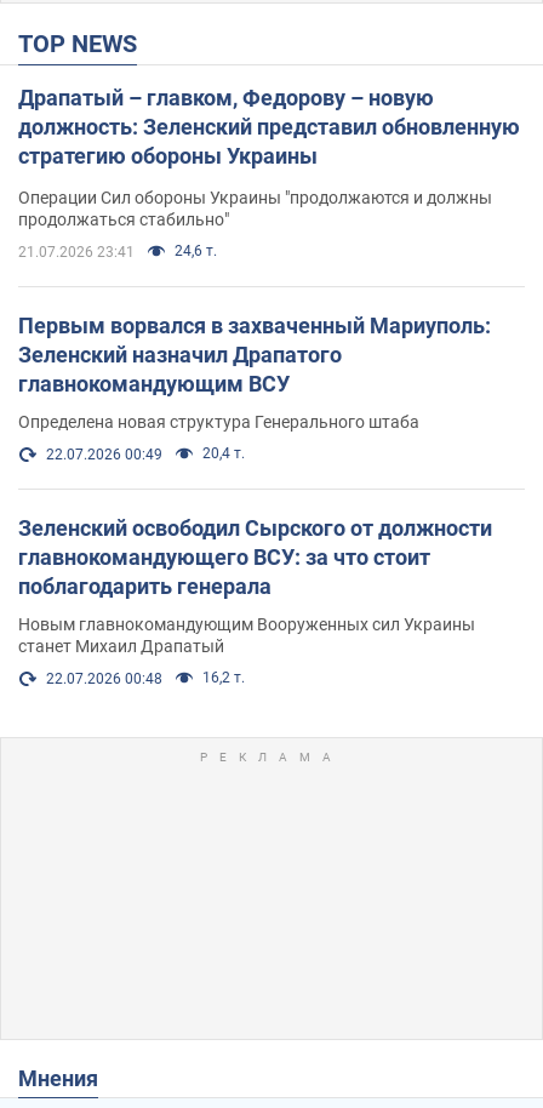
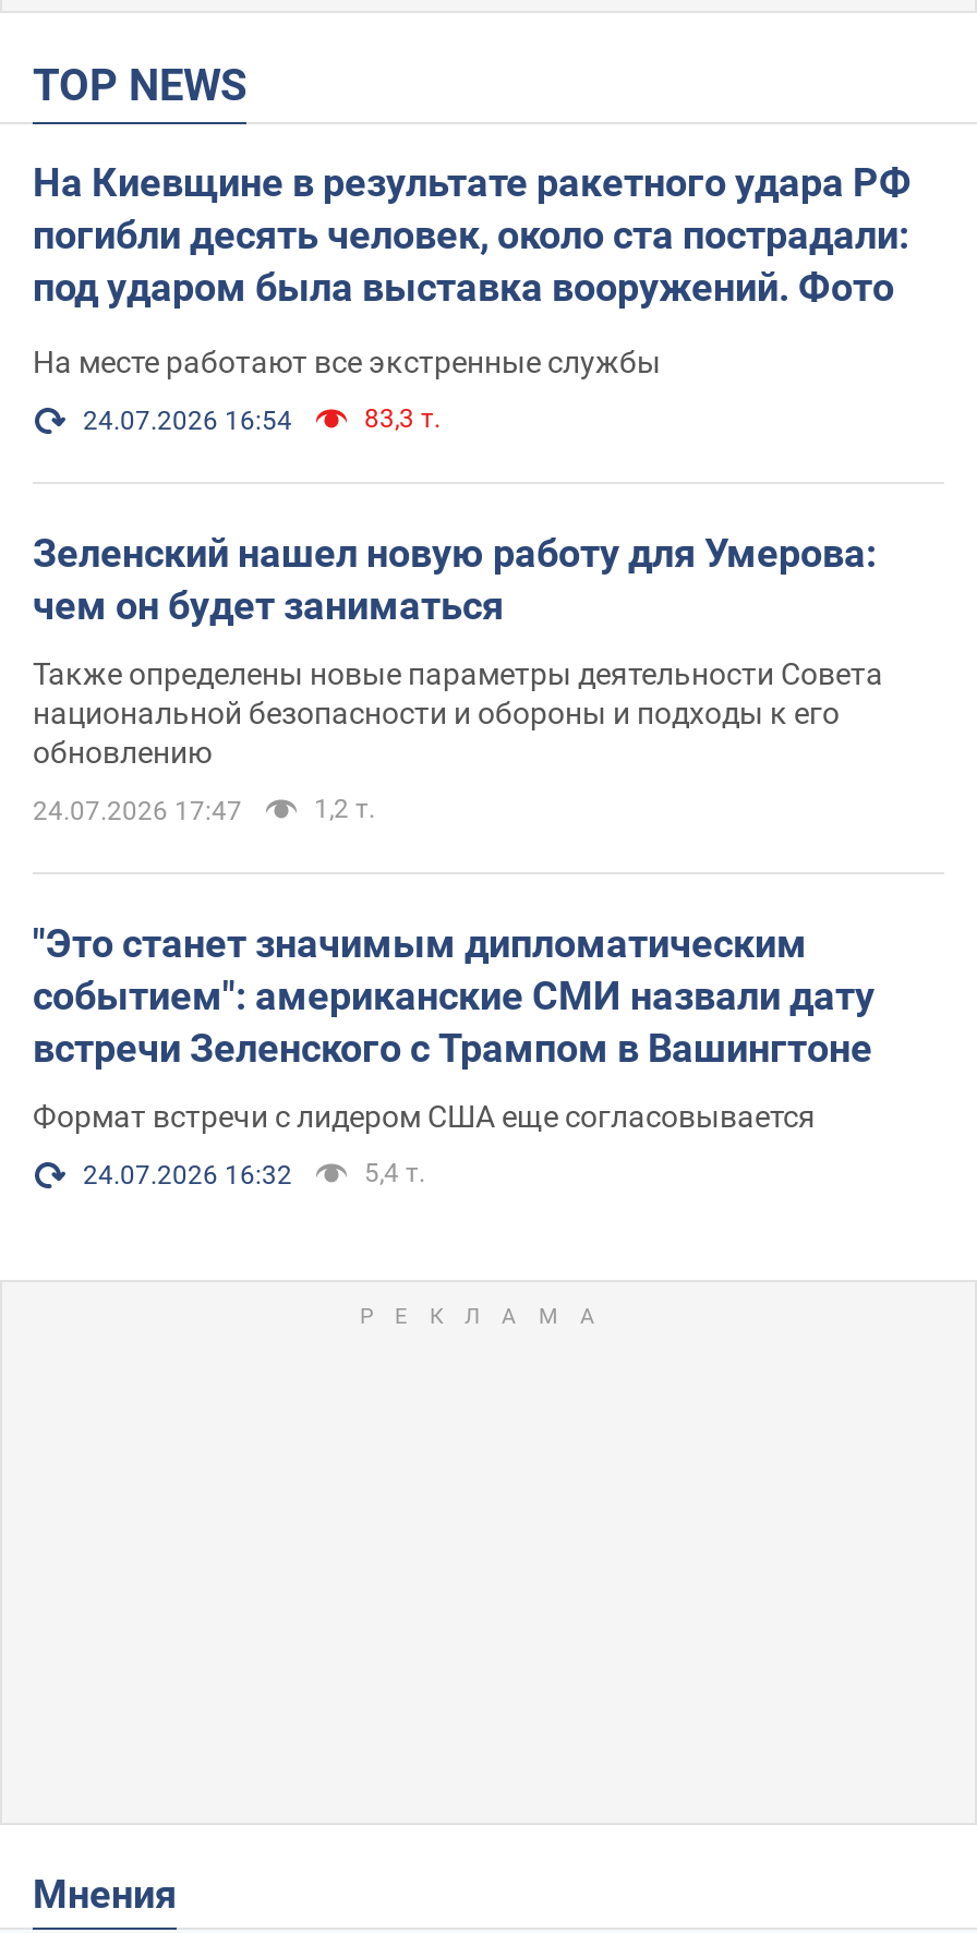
[18,84,520,168] Драпатый – главком, Федорову – новую | должность: Зеленский представил обновленную | стратегию обороны Украины -> [33,159,912,309] На Киевщине в результате ракетного удара РФ | погибли десять человек, около ста пострадали: | под ударом была выставка вооружений. Фото
[18,188,492,229] Операции Сил обороны Украины "продолжаются и должны | продолжаться стабильно" -> [33,344,661,379] На месте работают все экстренные службы
[18,242,217,260] 21.07.2026 23:41 | 24,6 т. -> [83,403,441,435] 24.07.2026 16:54 | 83,3 т.
[18,312,491,396] Первым ворвался в захваченный Мариуполь: | Зеленский назначил Драпатого | главнокомандующим ВСУ -> [33,529,877,627] Зеленский нашел новую работу для Умерова: | чем он будет заниматься
[18,412,419,431] Определена новая структура Генерального штаба -> [33,656,883,769] Также определены новые параметры деятельности Совета | национальной безопасности и обороны и подходы к его | обновлению
[46,445,245,463] 22.07.2026 00:49 | 20,4 т. -> [33,793,375,826] 24.07.2026 17:47 | 1,2 т.
[18,515,492,598] Зеленский освободил Сырского от должности | главнокомандующего ВСУ: за что стоит | поблагодарить генерала -> [33,920,875,1070] "Это станет значимым дипломатическим | событием": американские СМИ назвали дату | встречи Зеленского с Трампом в Вашингтоне
[18,614,475,655] Новым главнокомандующим Вооруженных сил Украины | станет Михаил Драпатый -> [33,1098,816,1133] Формат встречи с лидером США еще согласовывается
[46,669,245,687] 22.07.2026 00:48 | 16,2 т. -> [83,1157,425,1190] 24.07.2026 16:32 | 5,4 т.

